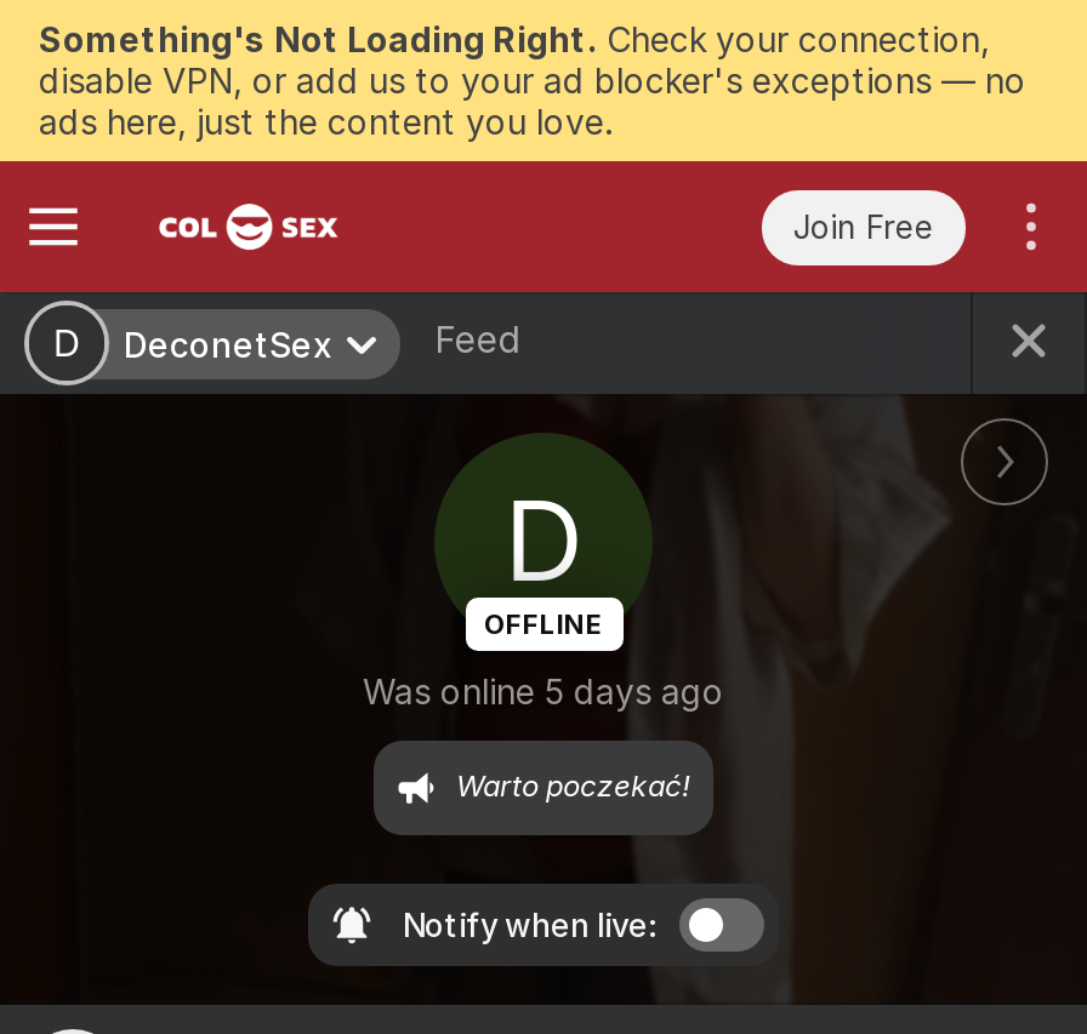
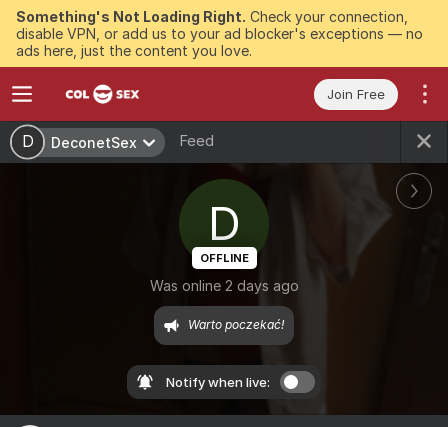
[363,671,724,713] Was online 5 days ago -> [149,277,298,294] Was online 2 days ago

